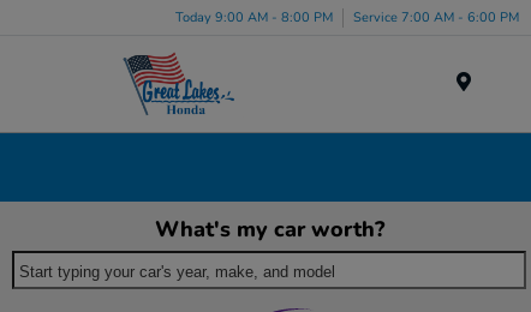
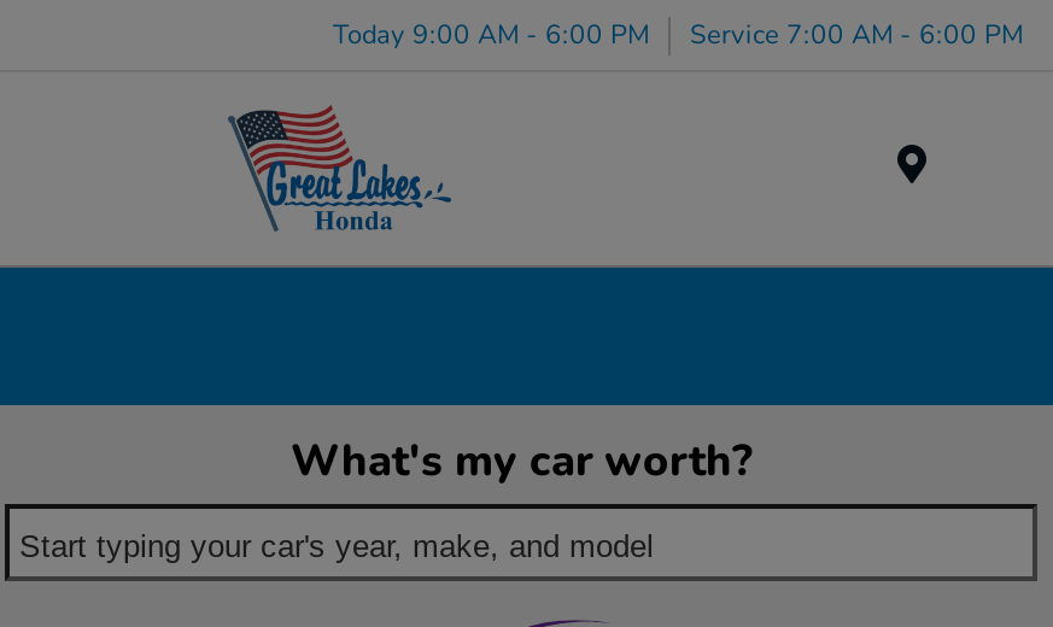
[175,8,519,26] Today 9:00 AM - 8:00 PM Service 7:00 AM - 6:00 PM -> [333,16,1023,52] Today 9:00 AM - 6:00 PM Service 7:00 AM - 6:00 PM

